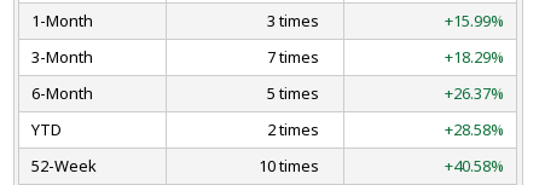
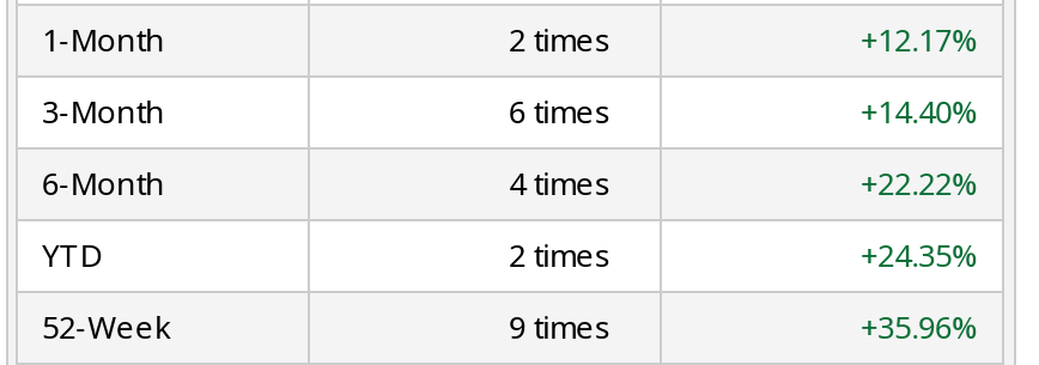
[267,10,319,32] 3 times -> [509,18,612,62] 2 times
[445,10,504,32] +15.99% -> [861,18,978,62] +12.17%
[267,46,319,68] 7 times -> [509,90,612,133] 6 times
[445,46,504,68] +18.29% -> [861,90,978,133] +14.40%
[267,82,319,104] 5 times -> [509,162,612,205] 4 times
[445,82,504,104] +26.37% -> [861,162,978,205] +22.22%
[445,119,504,141] +28.58% -> [861,234,978,277] +24.35%
[259,155,319,177] 10 times -> [509,306,612,349] 9 times
[445,155,504,177] +40.58% -> [861,306,978,349] +35.96%

